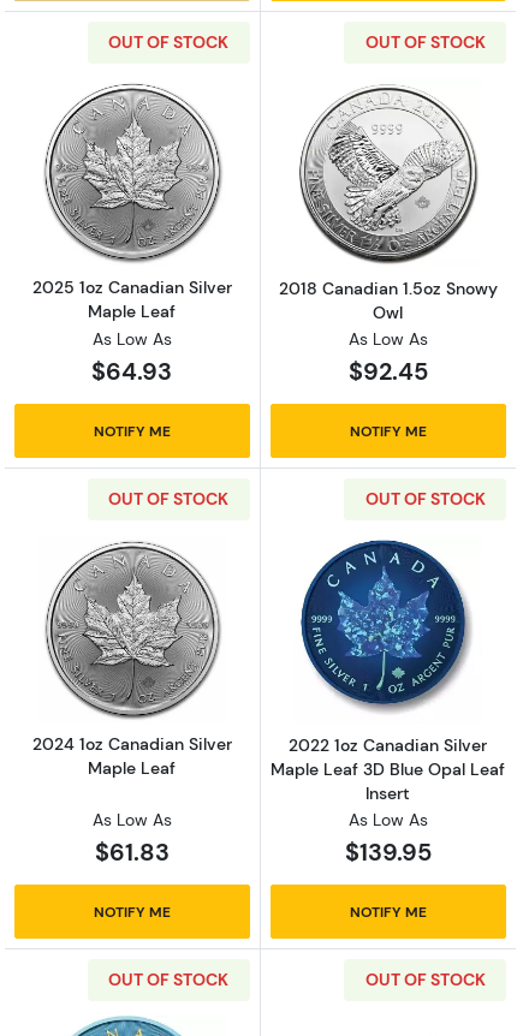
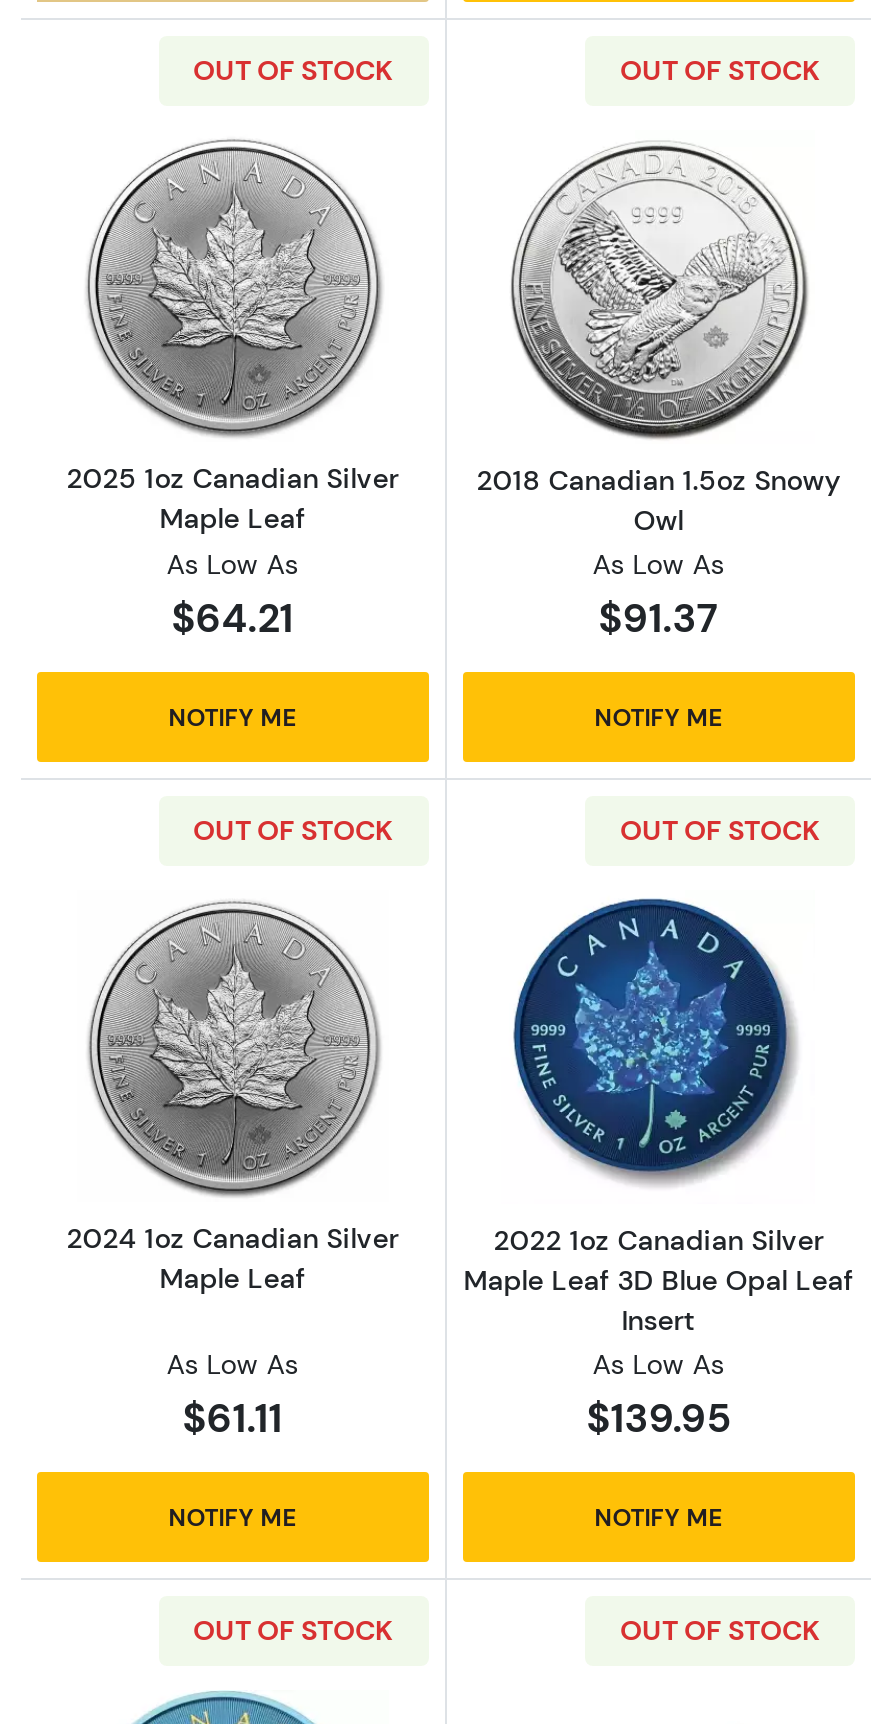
[92,356,172,386] $64.93 -> [171,592,293,642] $64.21
[348,356,428,386] $92.45 -> [599,592,719,642] $91.37
[95,836,169,866] $61.83 -> [183,1391,283,1441] $61.11

